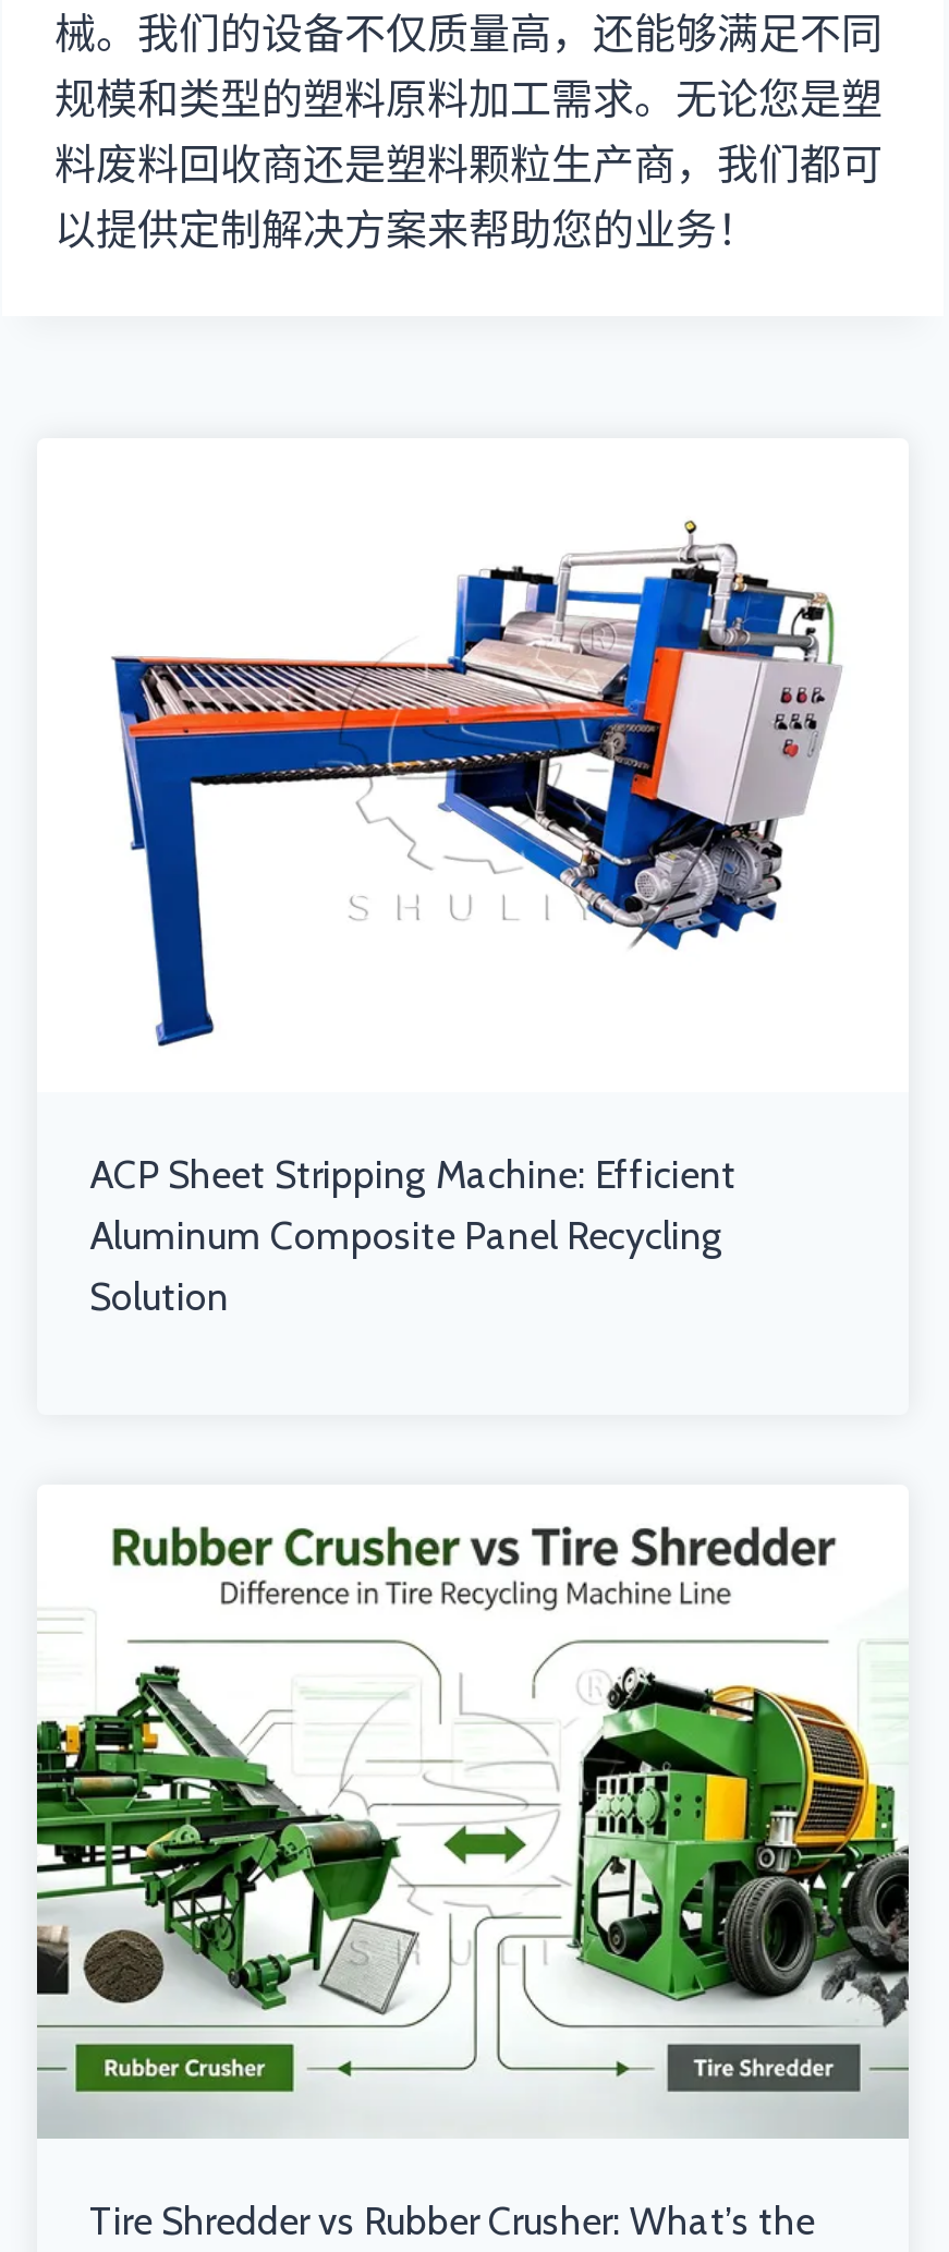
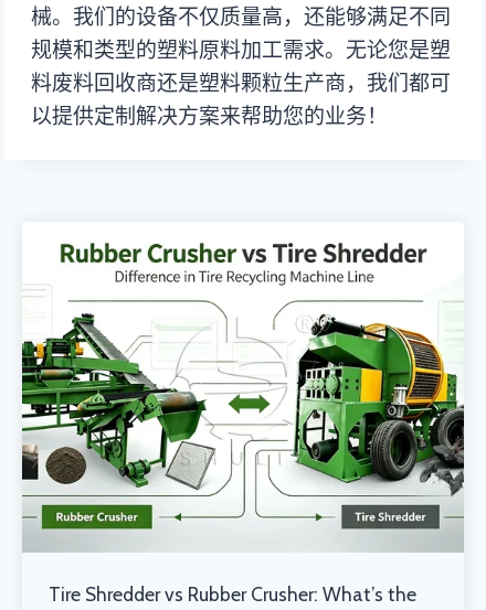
[111,521,841,1046] [image] -> none
[89,1151,737,1319] ACP Sheet Stripping Machine: Efficient | Aluminum Composite Panel Recycling | Solution -> none

